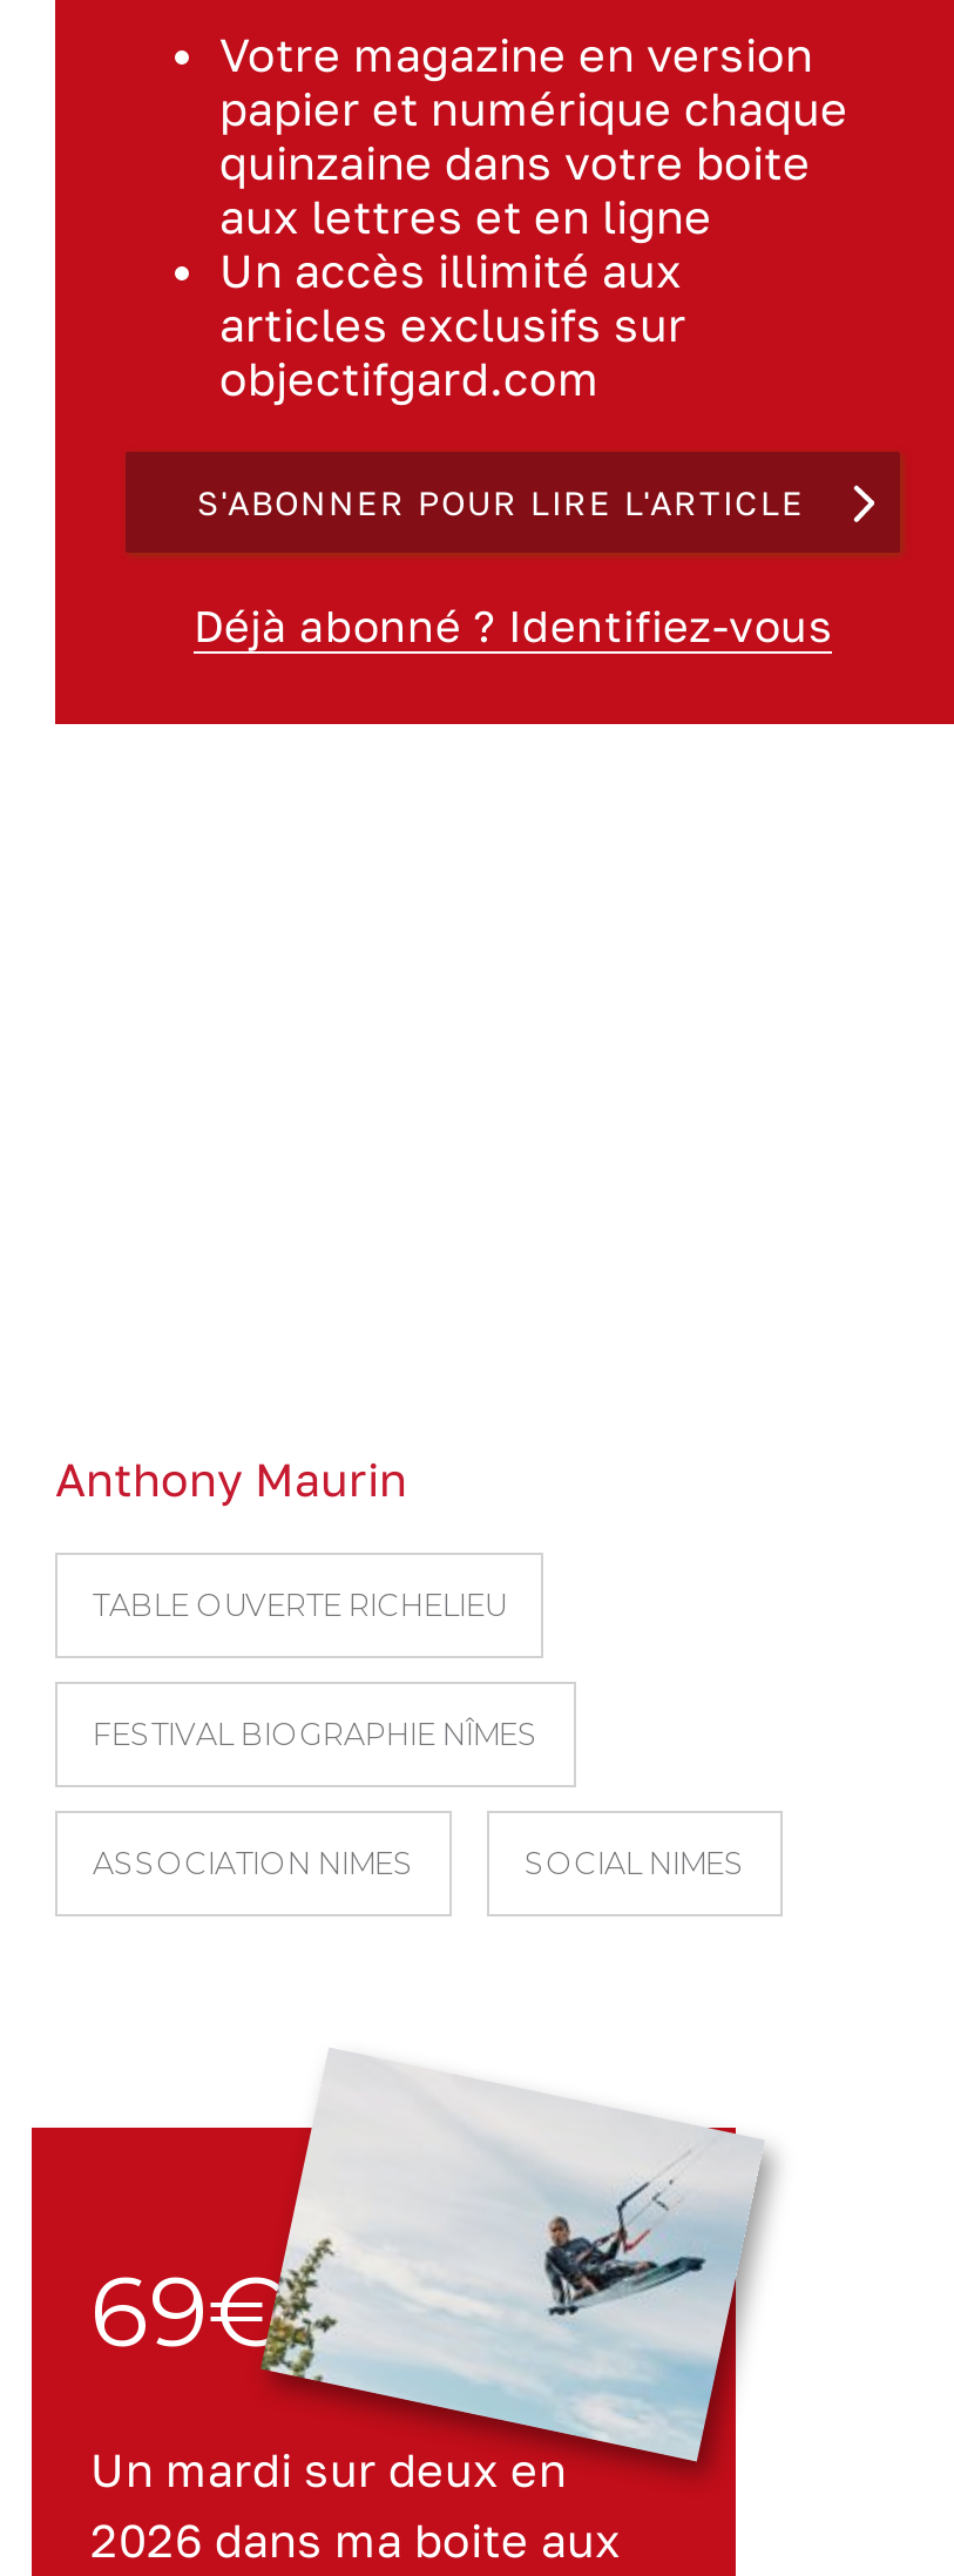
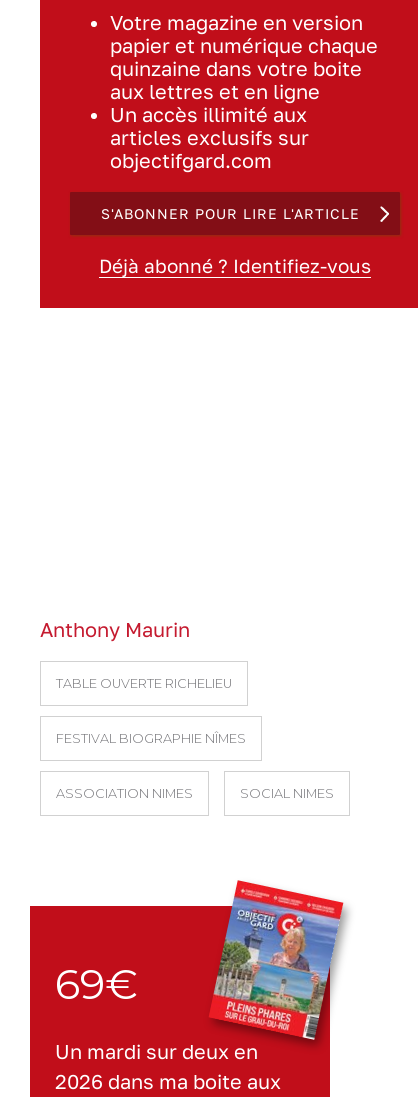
[271,2050,771,2473] [image] -> [134,875,346,1052] [image]

